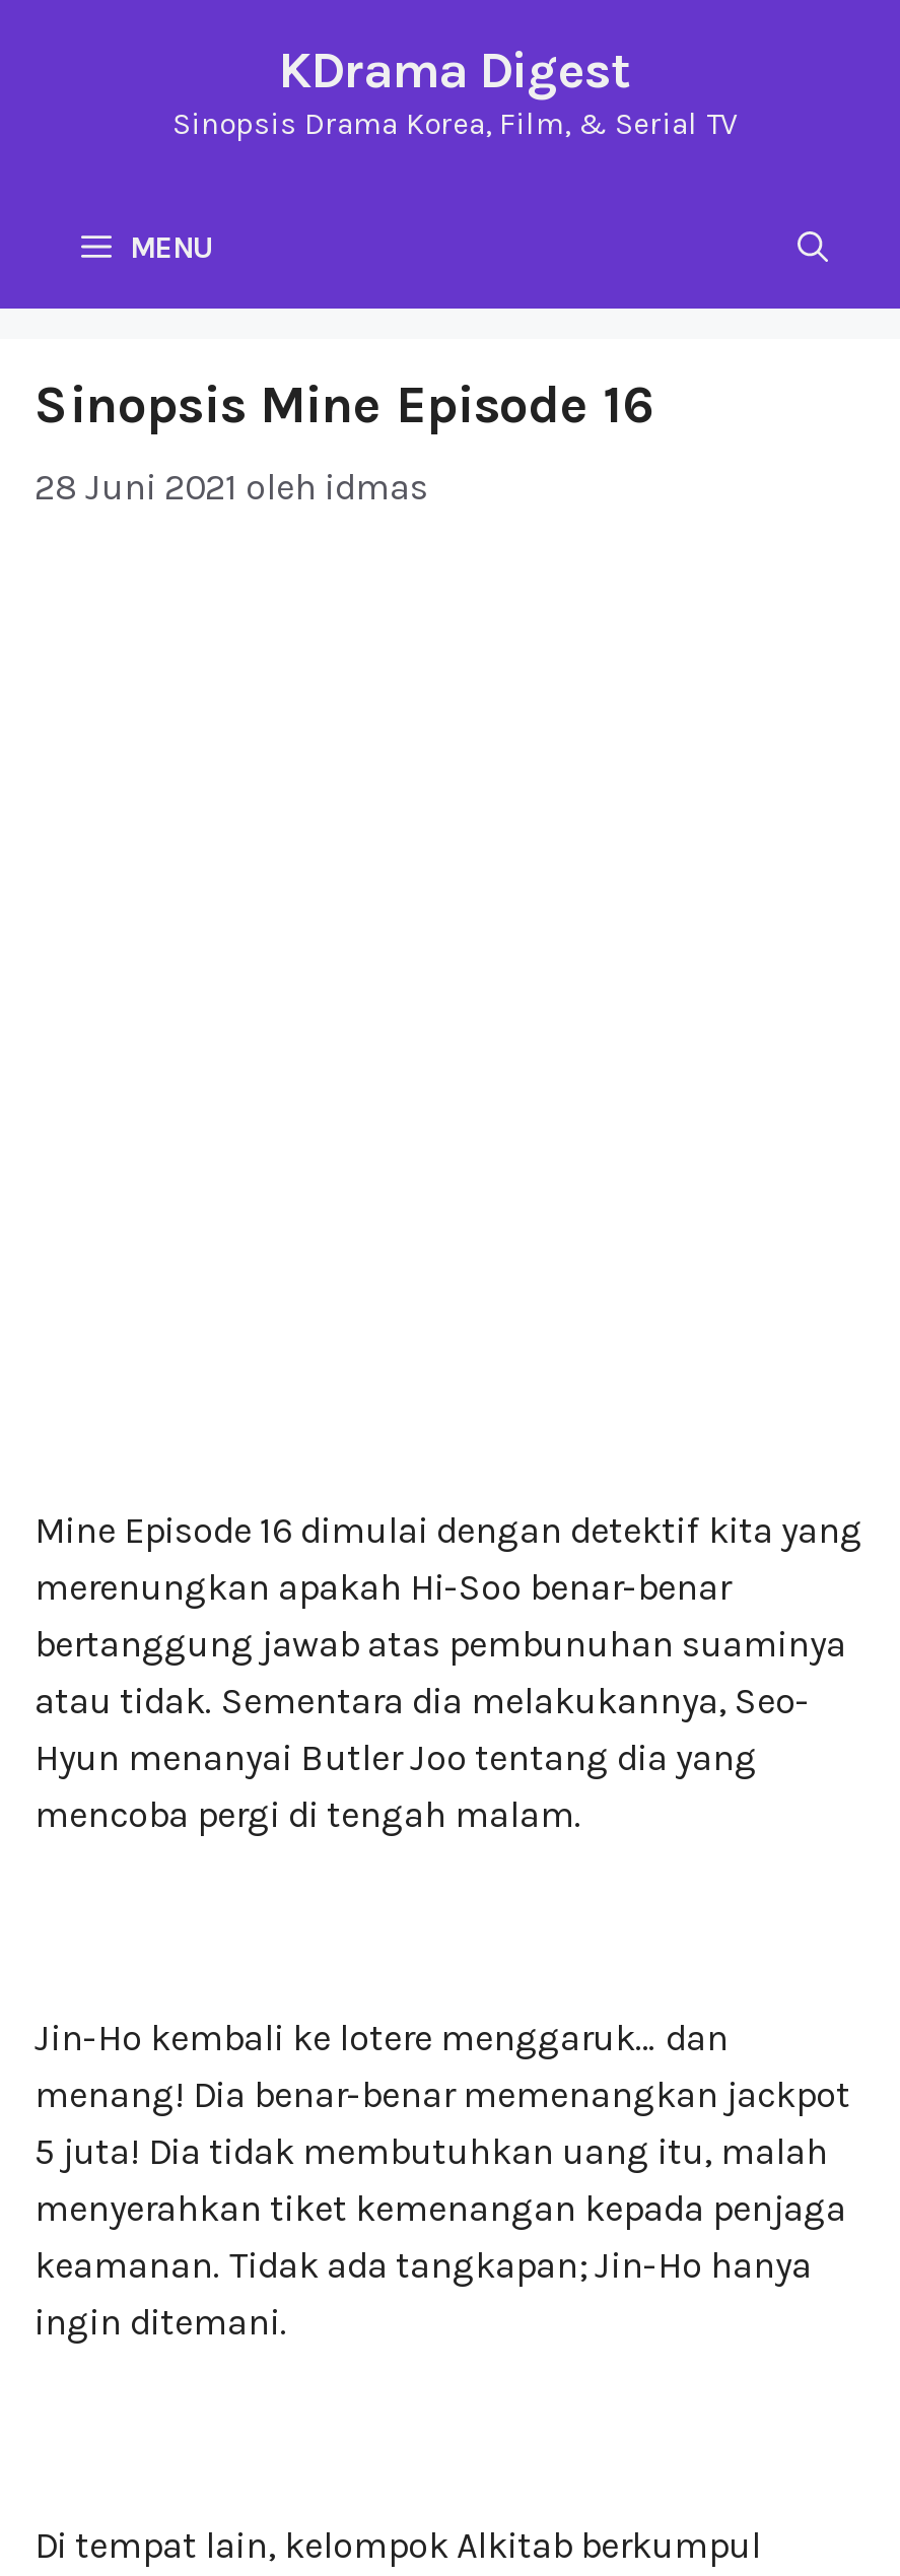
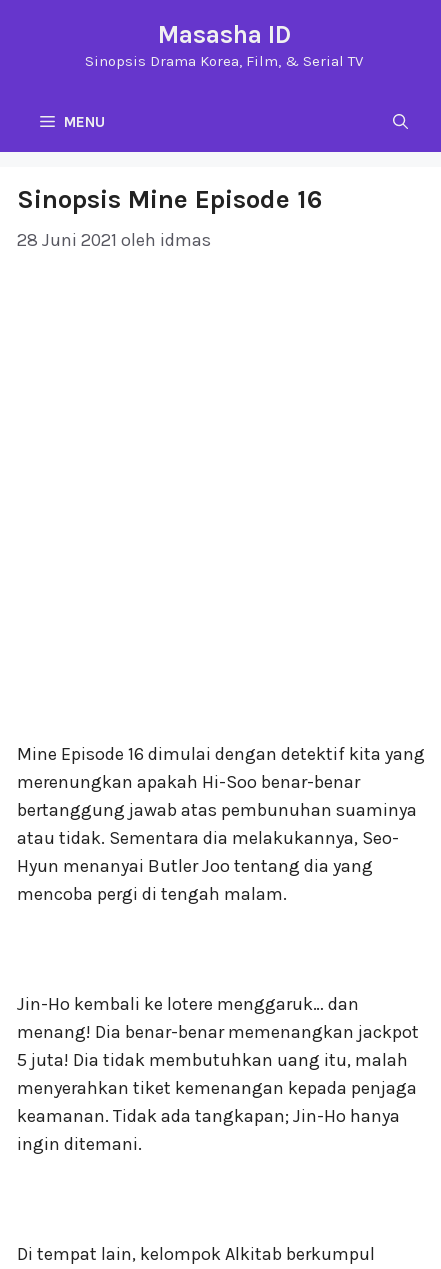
[278,41,631,99] KDrama Digest -> [157,20,290,49] Masasha ID

